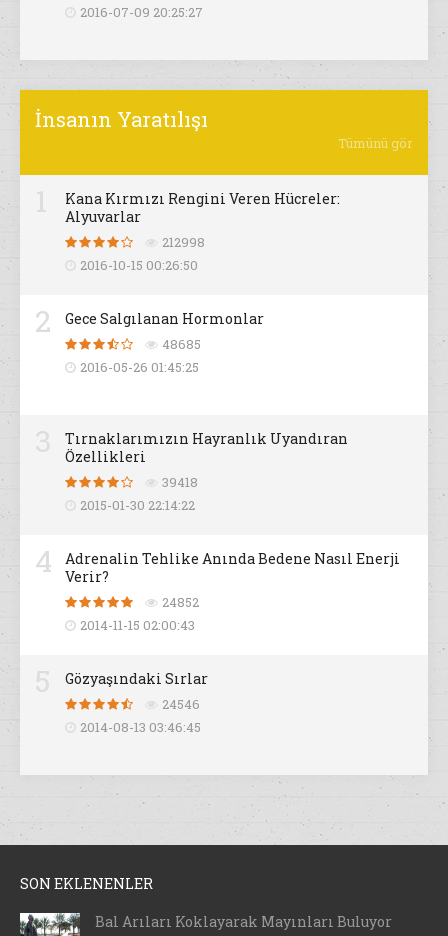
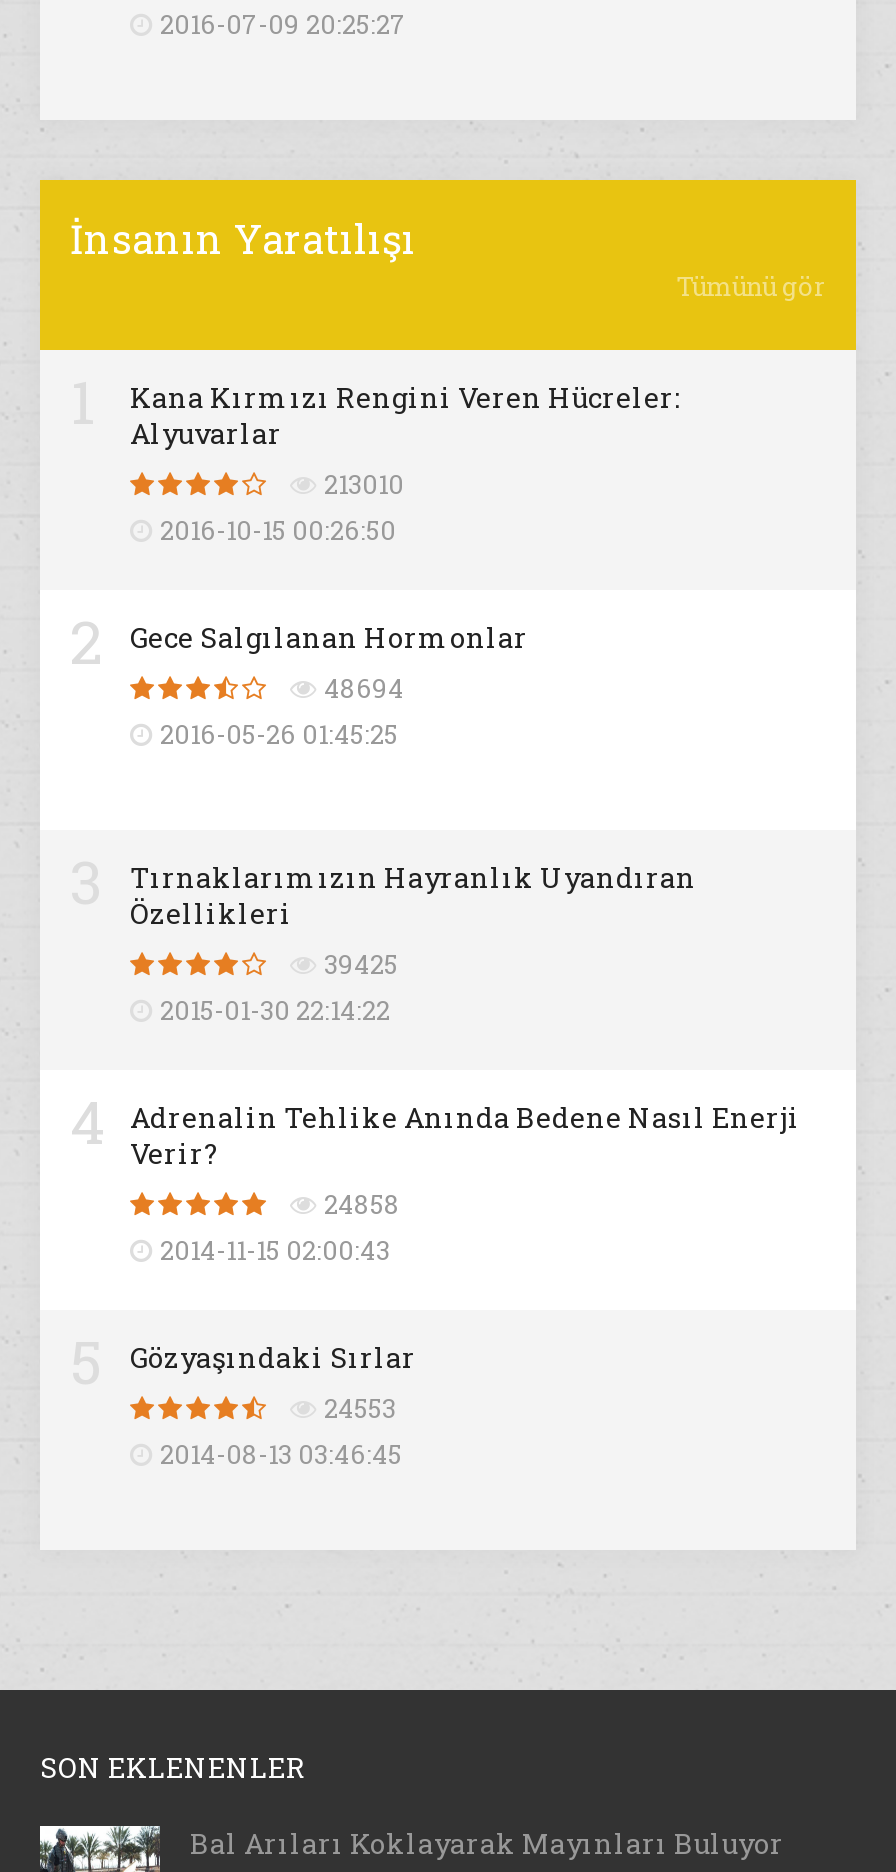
[162,233,205,251] 212998 -> [324,466,404,502] 213010
[162,335,201,353] 48685 -> [324,670,404,706] 48694
[162,473,198,491] 39418 -> [324,946,398,982] 39425
[162,593,199,611] 24852 -> [324,1186,400,1222] 24858
[162,695,200,713] 24546 -> [324,1390,396,1426] 24553

